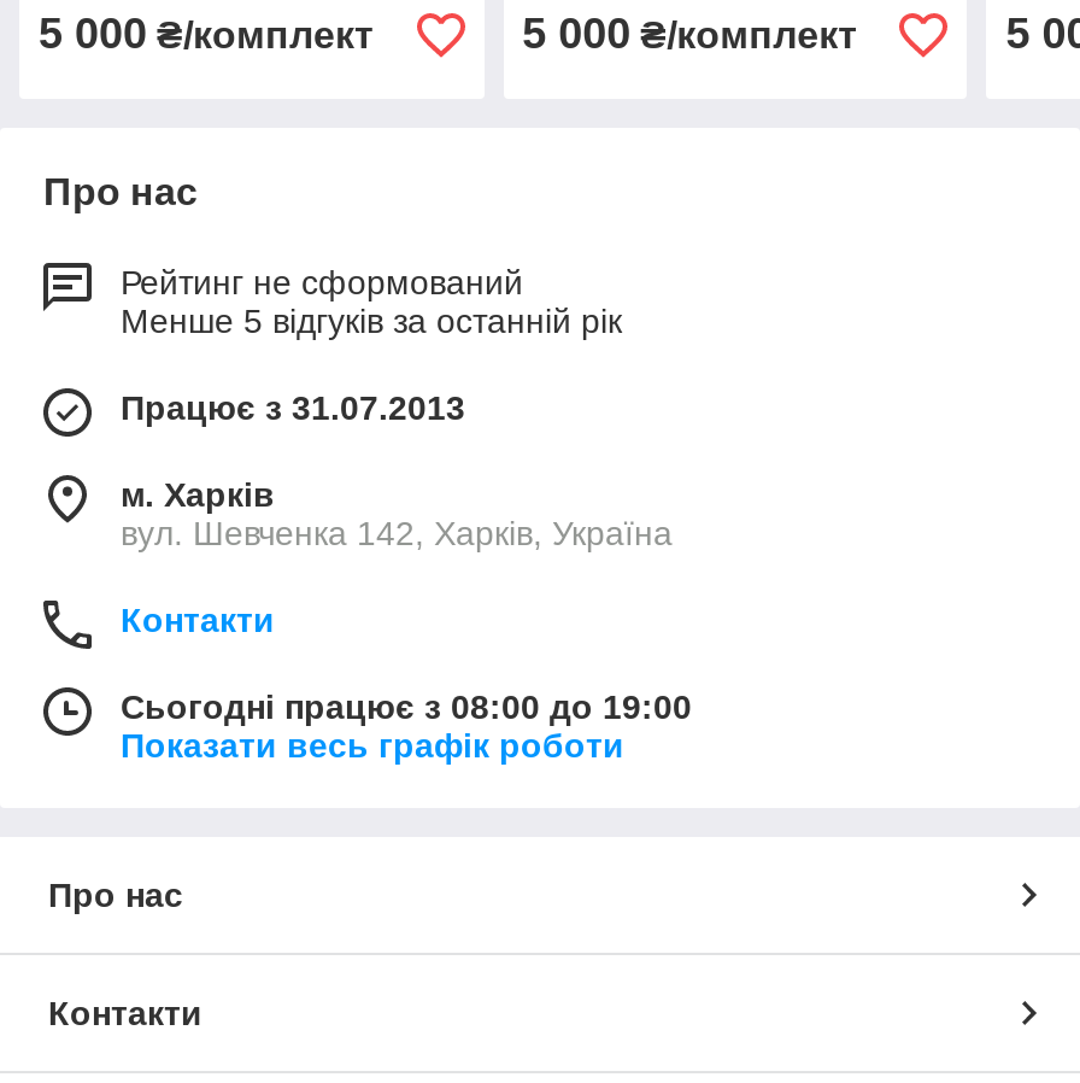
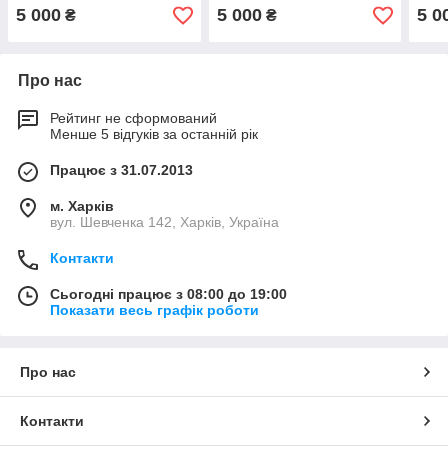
[39,11,374,59] 5 000 ₴/комплект -> [16,5,76,25] 5 000 ₴
[522,11,857,59] 5 000 ₴/комплект -> [217,5,277,25] 5 000 ₴

